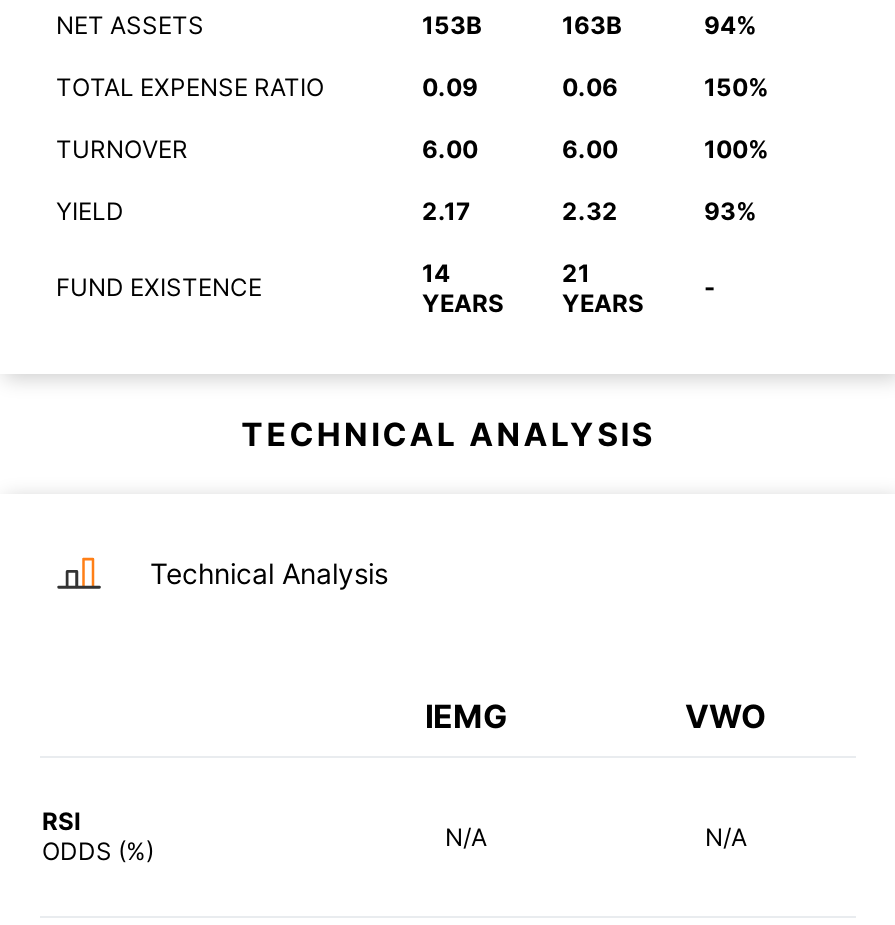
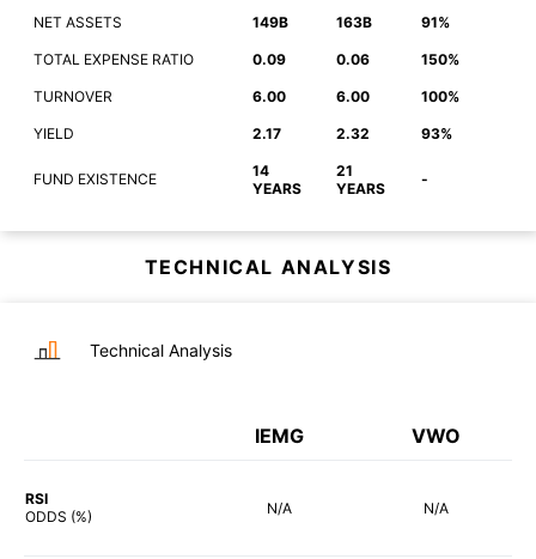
[422,9,482,39] 153B -> [252,13,288,31] 149B
[704,9,756,39] 94% -> [421,13,450,31] 91%

